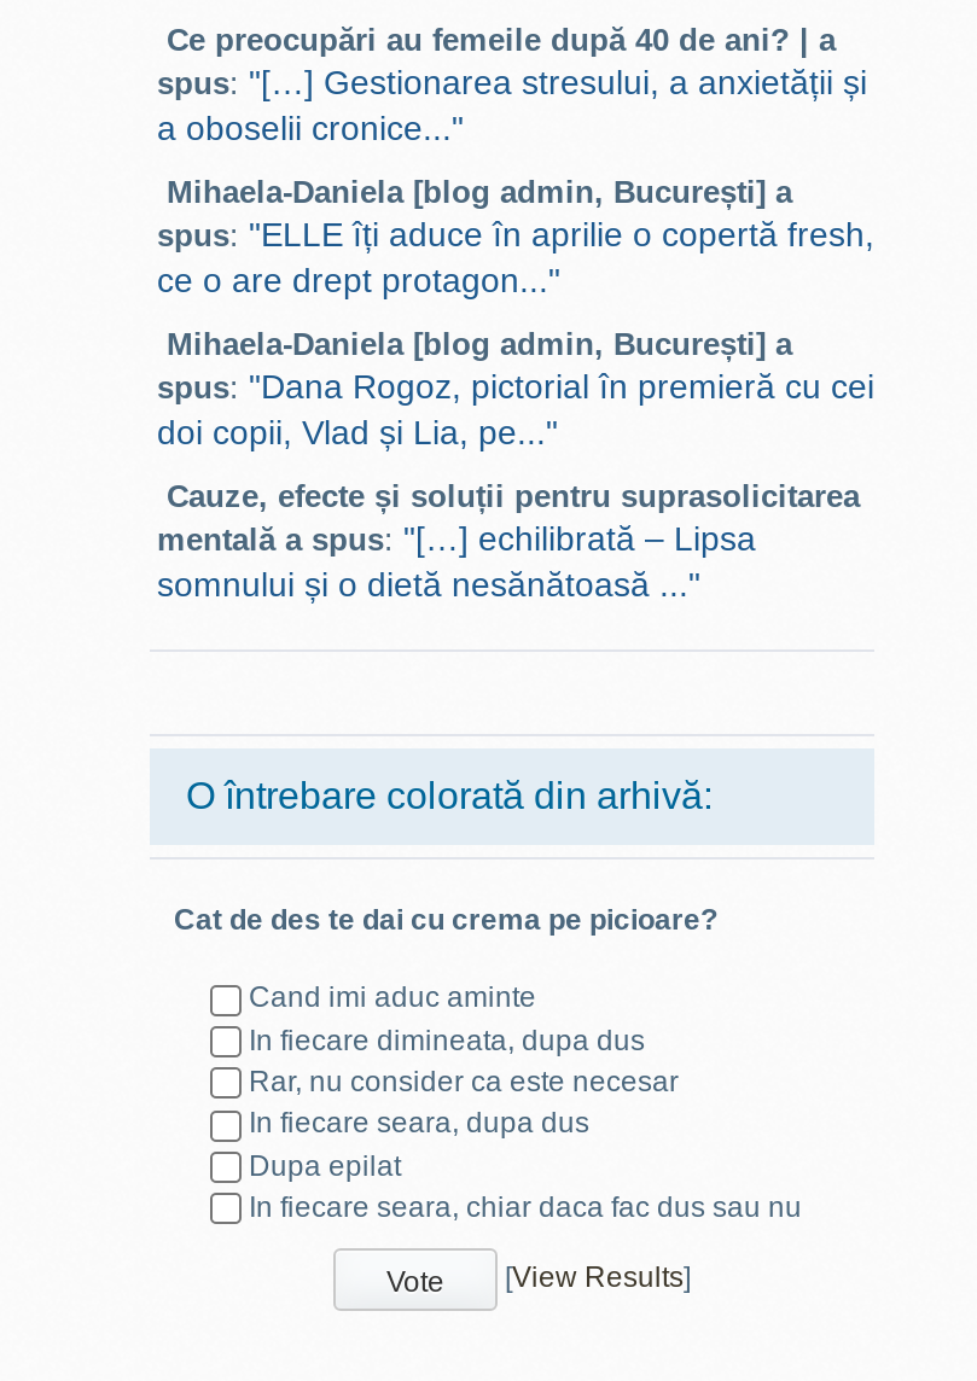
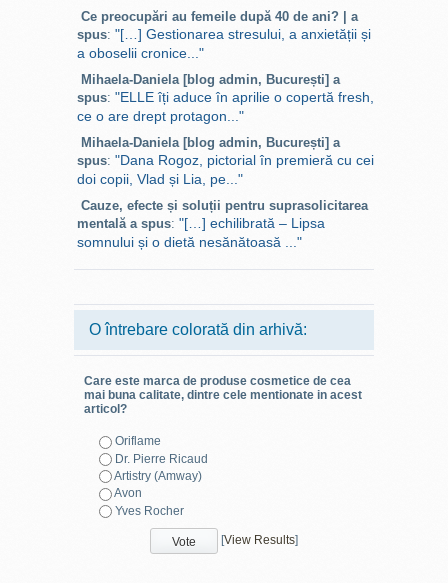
[174,903,717,937] Cat de des te dai cu crema pe picioare? -> [84,374,362,416] Care este marca de produse cosmetice de cea | mai buna calitate, dintre cele mentionate in acest | articol?
[249,981,802,1224] Cand imi aduc aminte | In fiecare dimineata, dupa dus | Rar, nu consider ca este necesar | In fiecare seara, dupa dus | Dupa epilat | In fiecare seara, chiar daca fac dus sau nu -> [114,434,208,518] Oriflame | Dr. Pierre Ricaud | Artistry (Amway) | Avon | Yves Rocher

